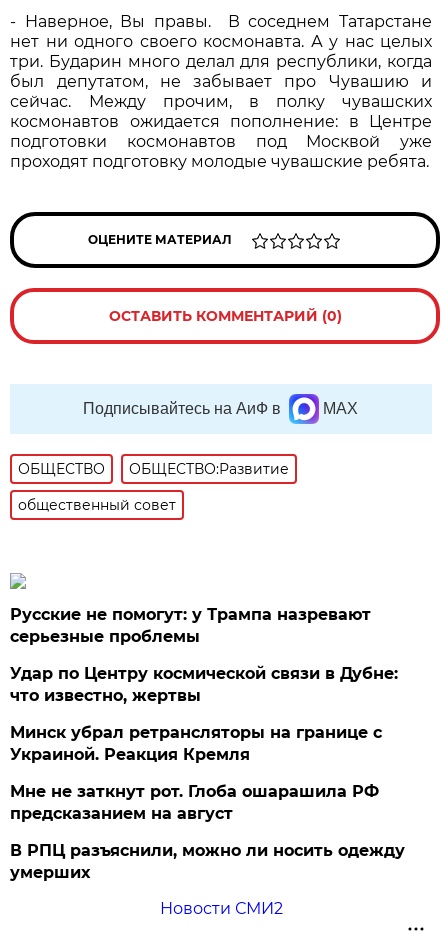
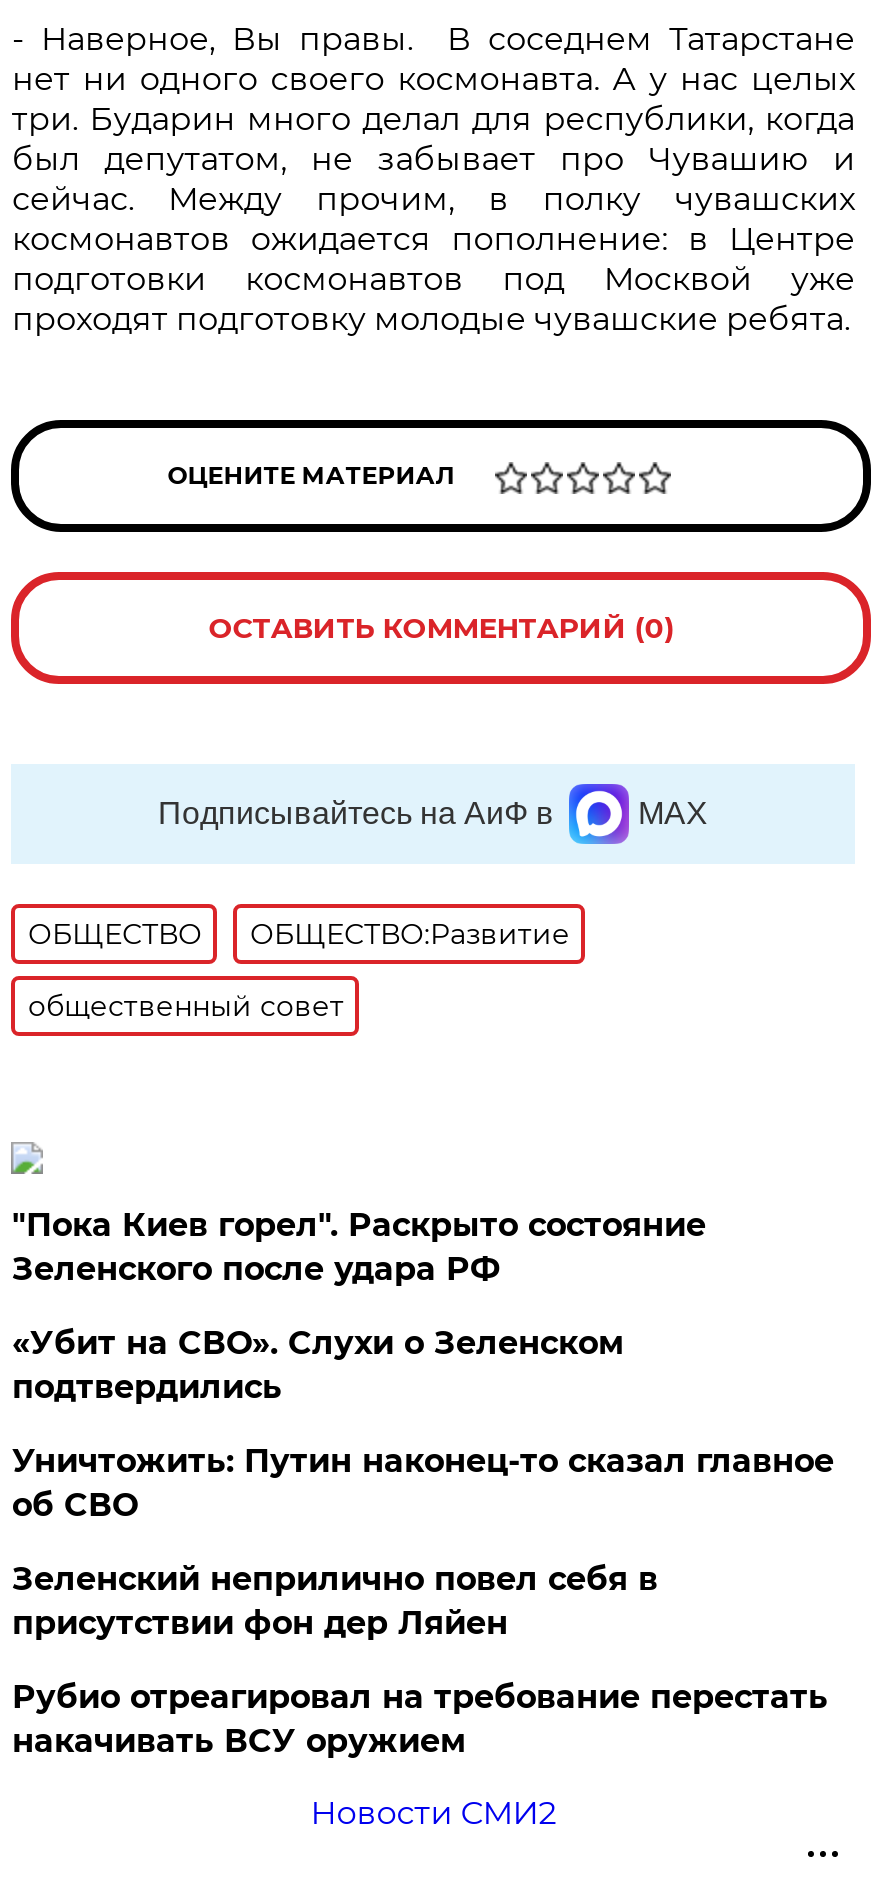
[10,605,371,646] Русские не помогут: у Трампа назревают | серьезные проблемы -> [12,1206,706,1288] "Пока Киев горел". Раскрыто состояние | Зеленского после удара РФ
[10,664,398,705] Удар по Центру космической связи в Дубне: | что известно, жертвы -> [12,1324,624,1406] «Убит на СВО». Слухи о Зеленском | подтвердились
[10,723,382,764] Минск убрал ретрансляторы на границе с | Украиной. Реакция Кремля -> [12,1442,834,1524] Уничтожить: Путин наконец-то сказал главное | об СВО
[10,782,379,823] Мне не заткнут рот. Глоба ошарашила РФ | предсказанием на август -> [12,1560,658,1642] Зеленский неприлично повел cебя в | присутствии фон дер Ляйен
[10,841,405,882] В РПЦ разъяснили, можно ли носить одежду | умерших -> [12,1678,828,1760] Рубио отреагировал на требование перестать | накачивать ВСУ оружием

